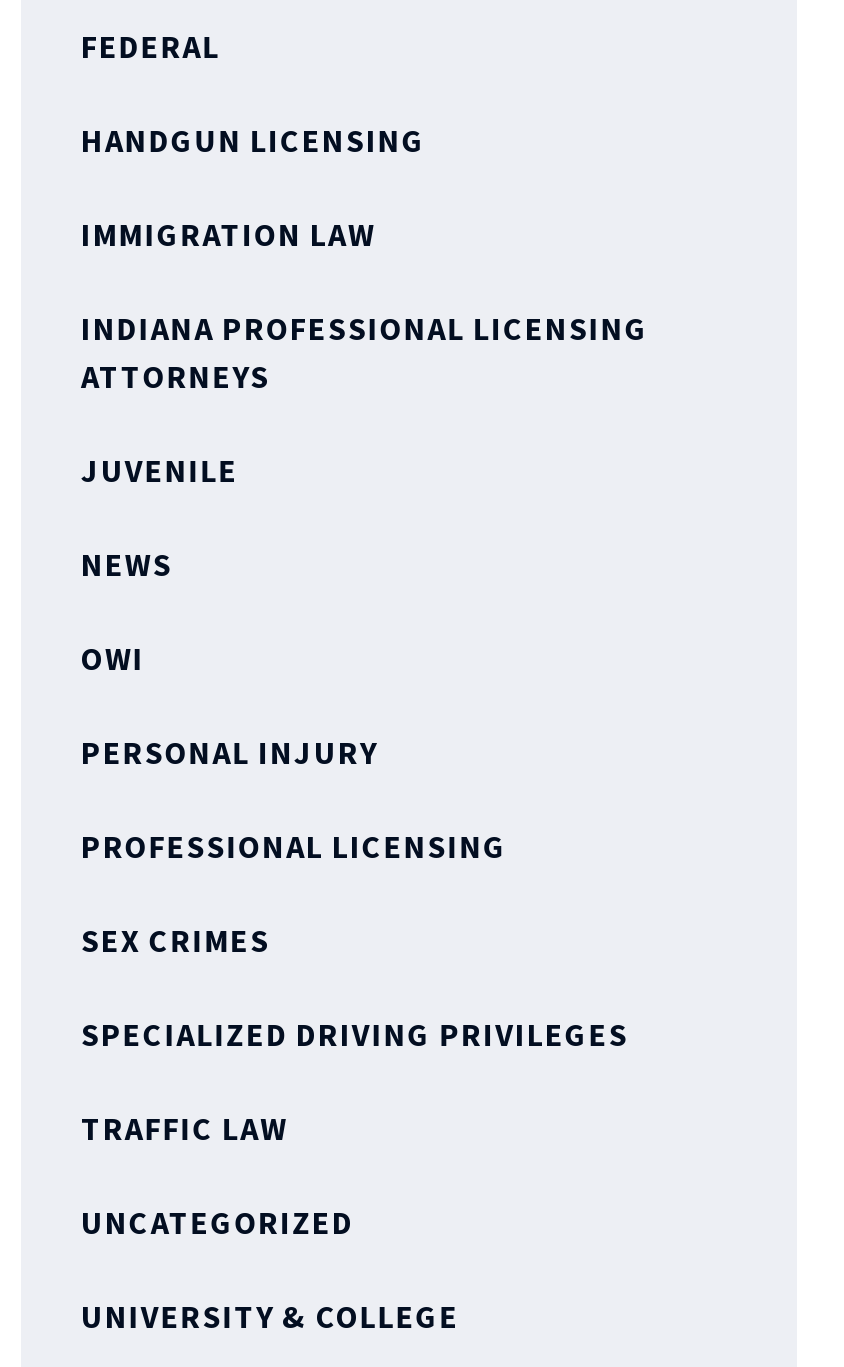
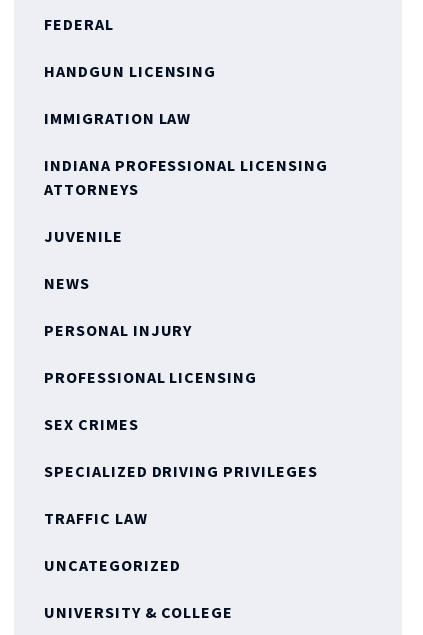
[81,638,145,678] OWI -> none

